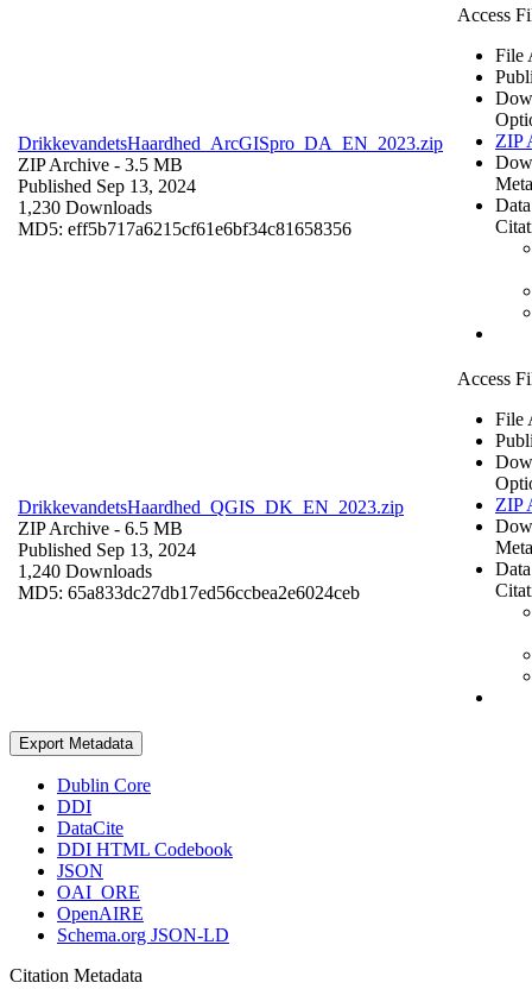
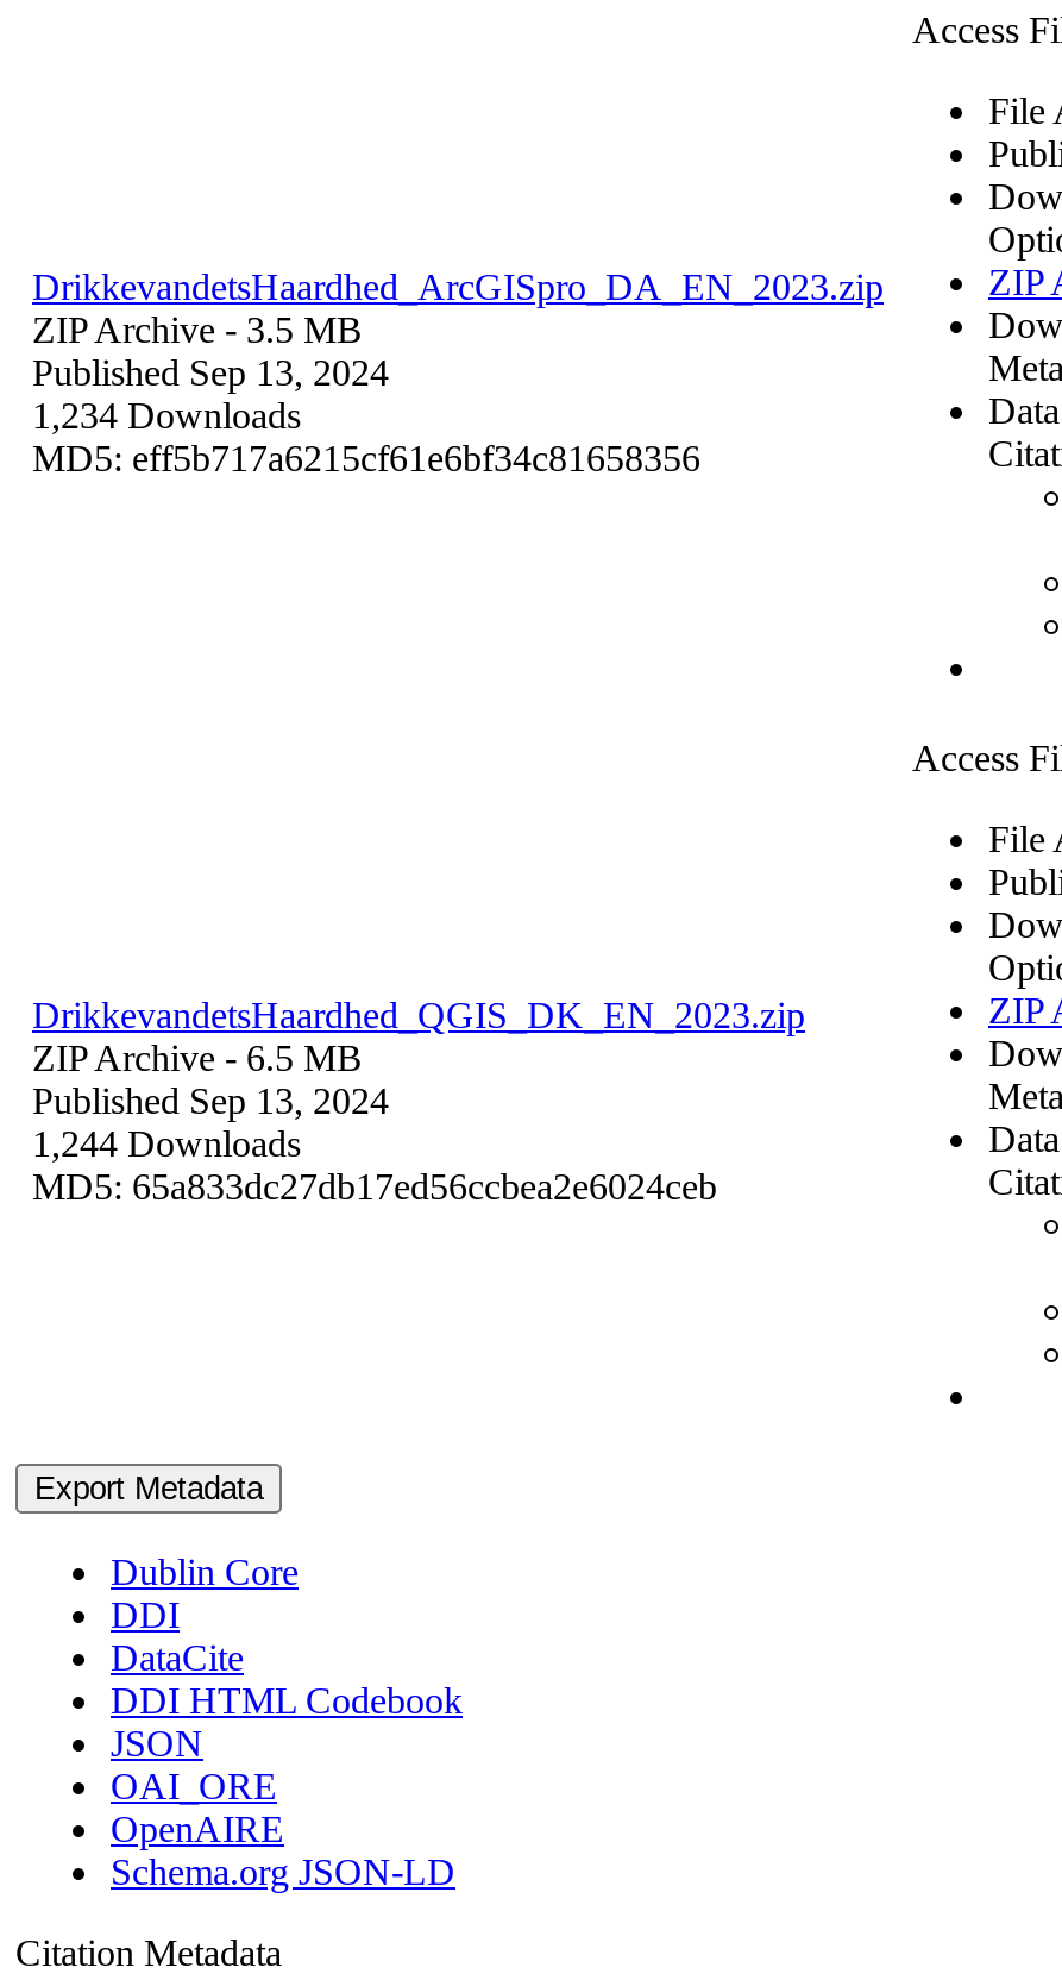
[18,197,152,217] 1,230 Downloads -> [32,394,301,435] 1,234 Downloads
[18,561,152,581] 1,240 Downloads -> [32,1123,301,1163] 1,244 Downloads

